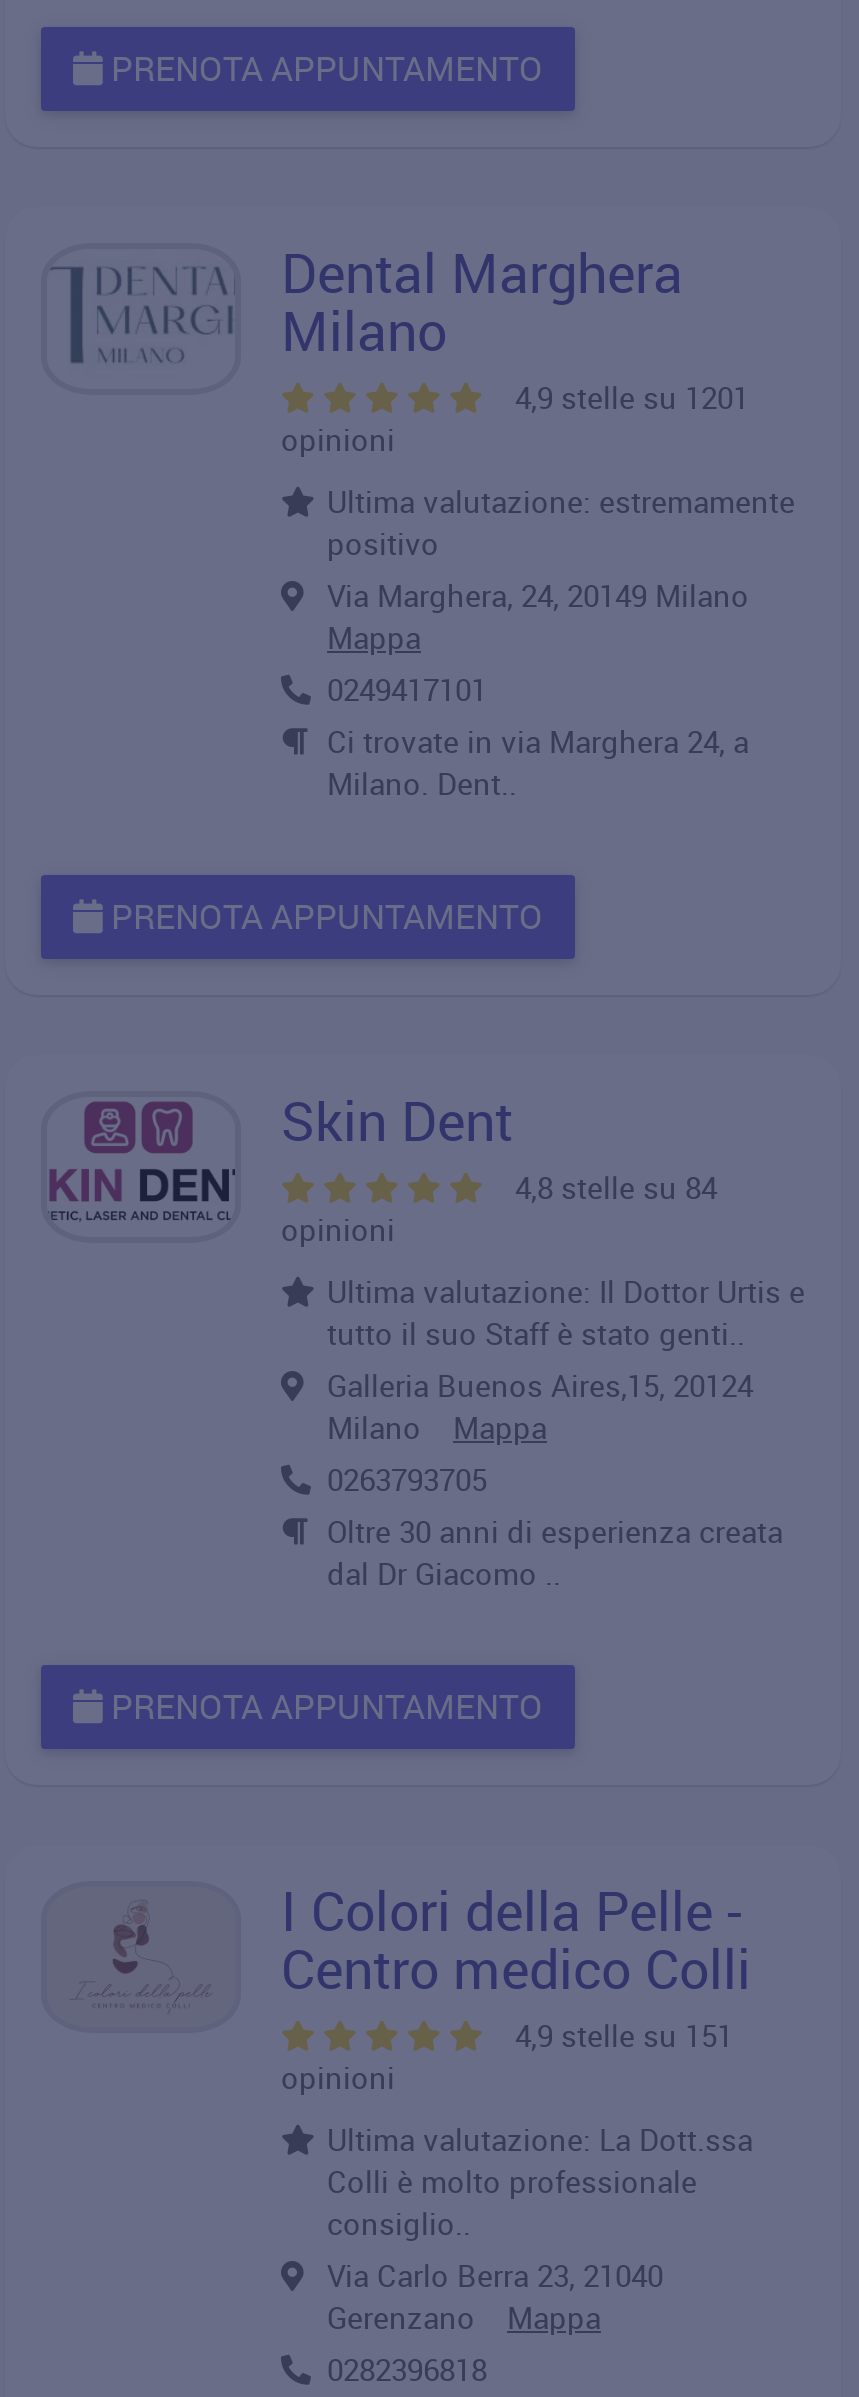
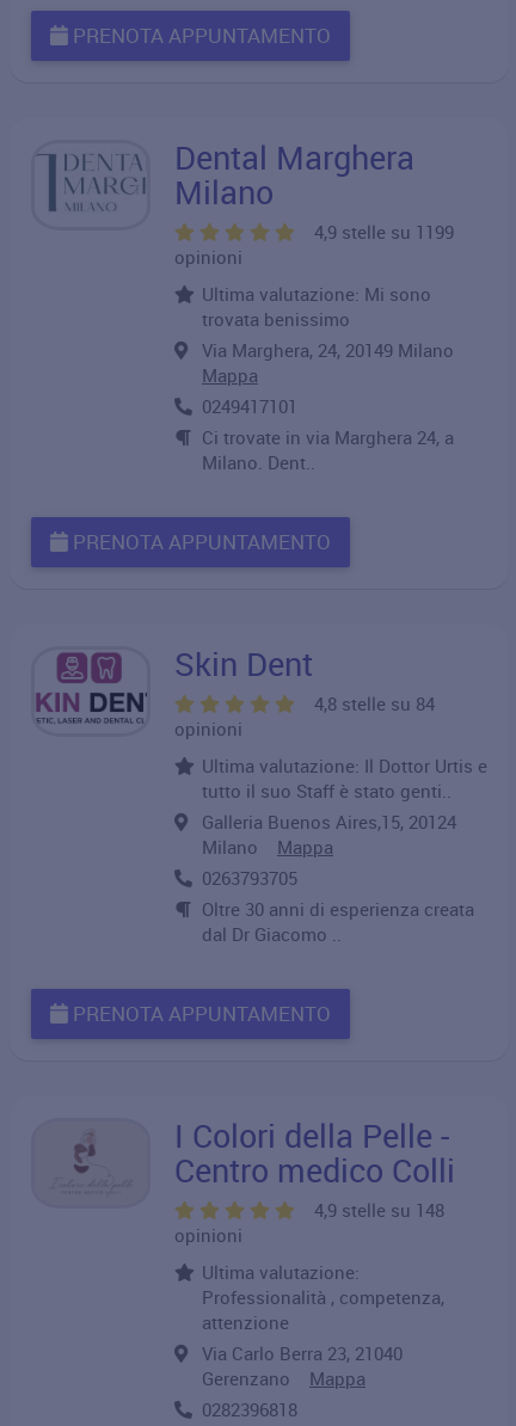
[515,377,749,417] 4,9 stelle su 1201 -> [314,220,454,244] 4,9 stelle su 1199
[327,481,795,563] Ultima valutazione: estremamente | positivo -> [202,282,431,331] Ultima valutazione: Mi sono | trovata benissimo
[515,2015,733,2055] 4,9 stelle su 151 -> [314,1198,444,1222] 4,9 stelle su 148
[327,2119,753,2243] Ultima valutazione: La Dott.ssa | Colli è molto professionale | consiglio.. -> [202,1260,444,1334] Ultima valutazione: | Professionalità , competenza, | attenzione

